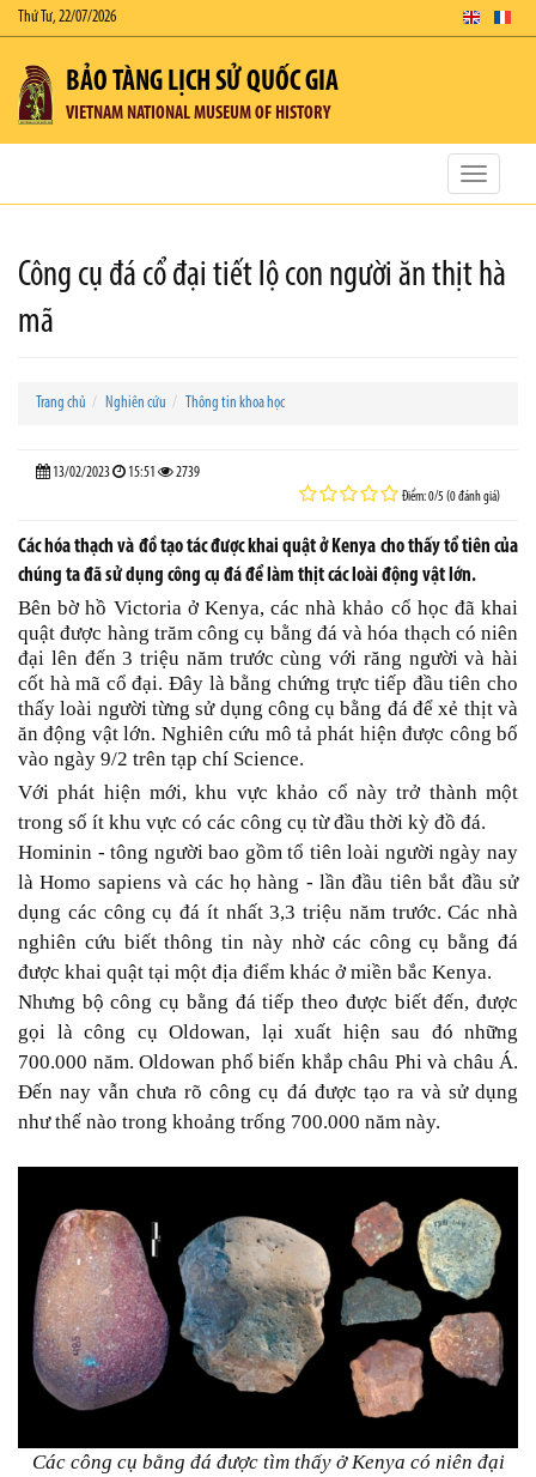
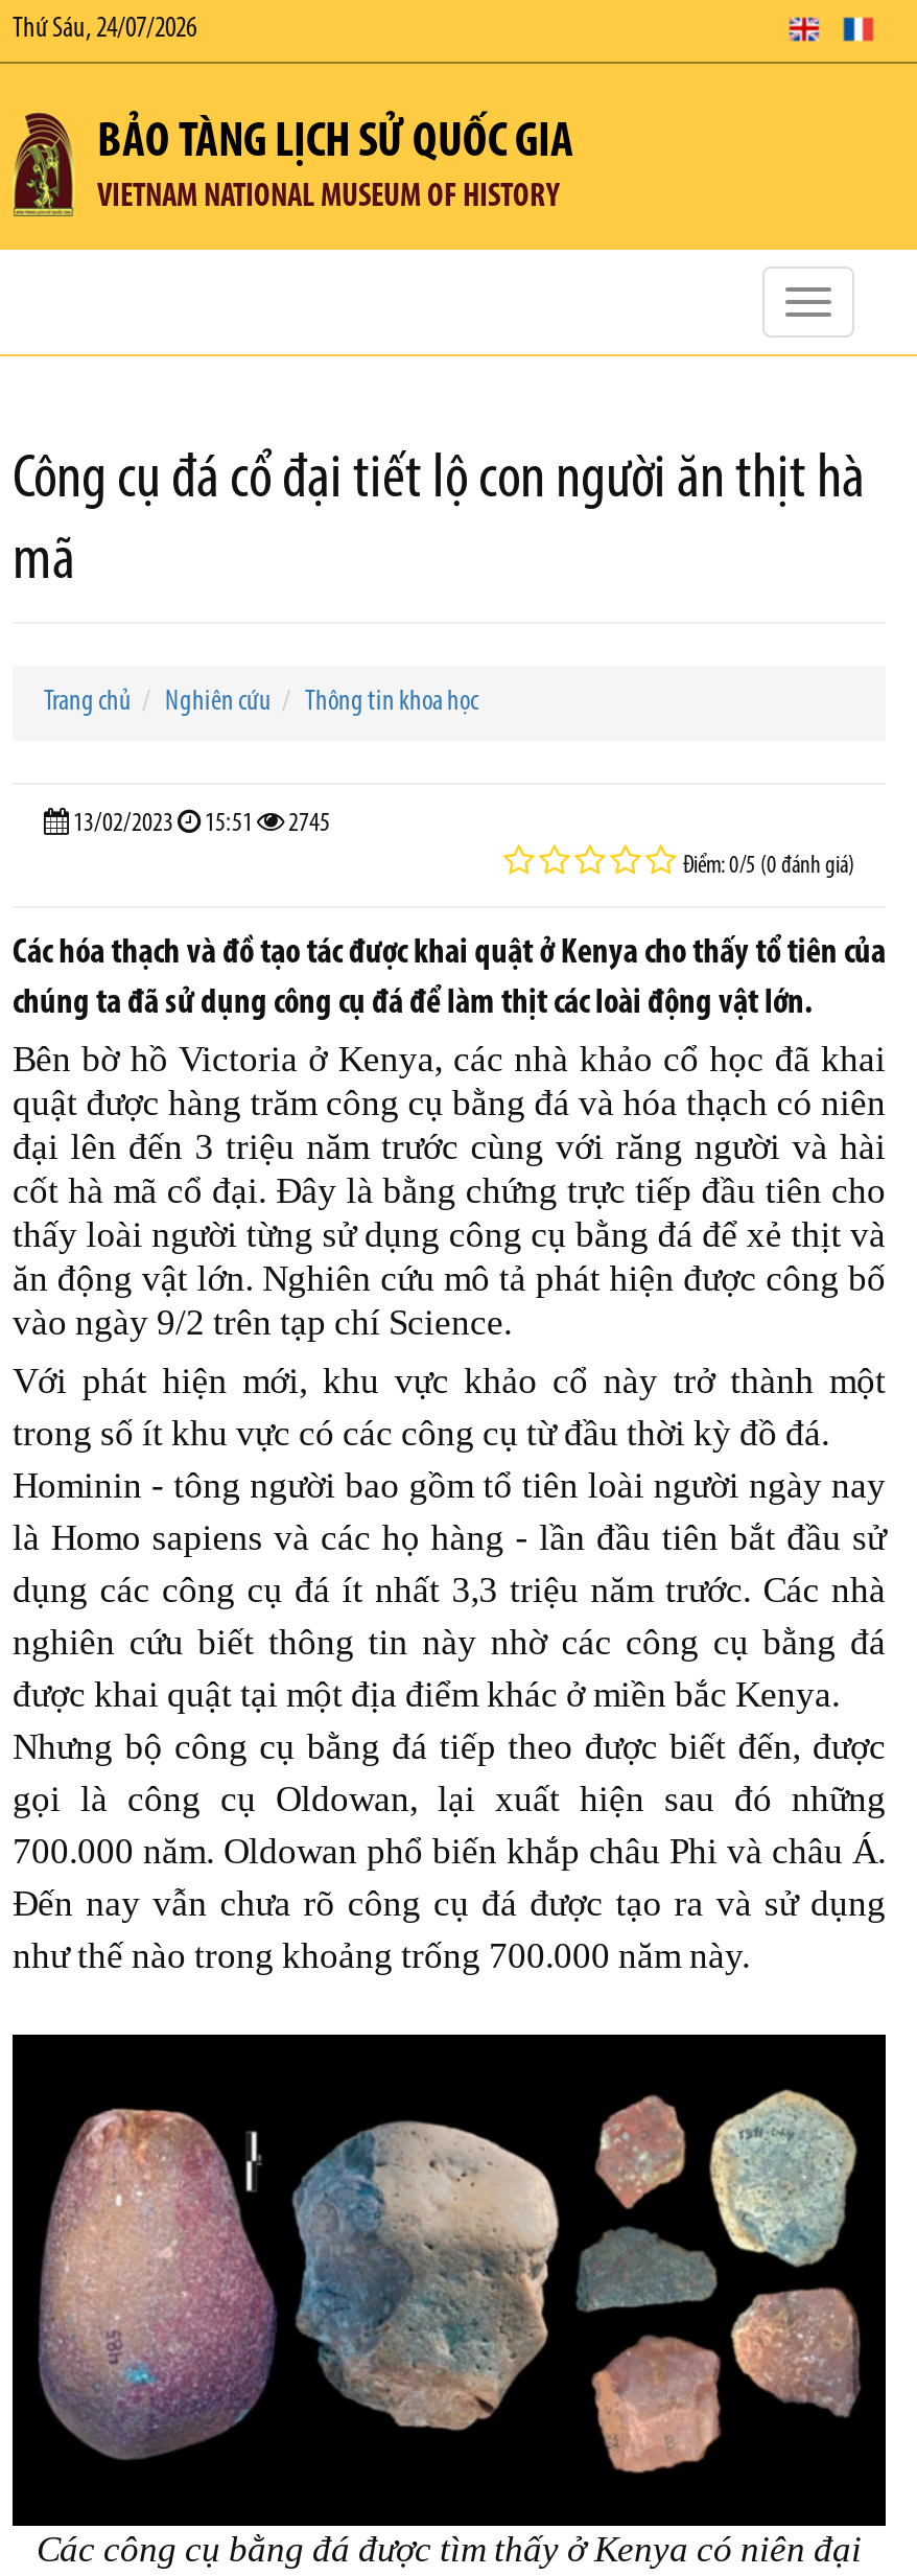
[18,8,116,26] Thứ Tư, 22/07/2026 -> [13,14,196,45] Thứ Sáu, 24/07/2026
[50,465,200,480] 13/02/2023 15:51 2739 -> [69,810,330,837] 13/02/2023 15:51 2745

